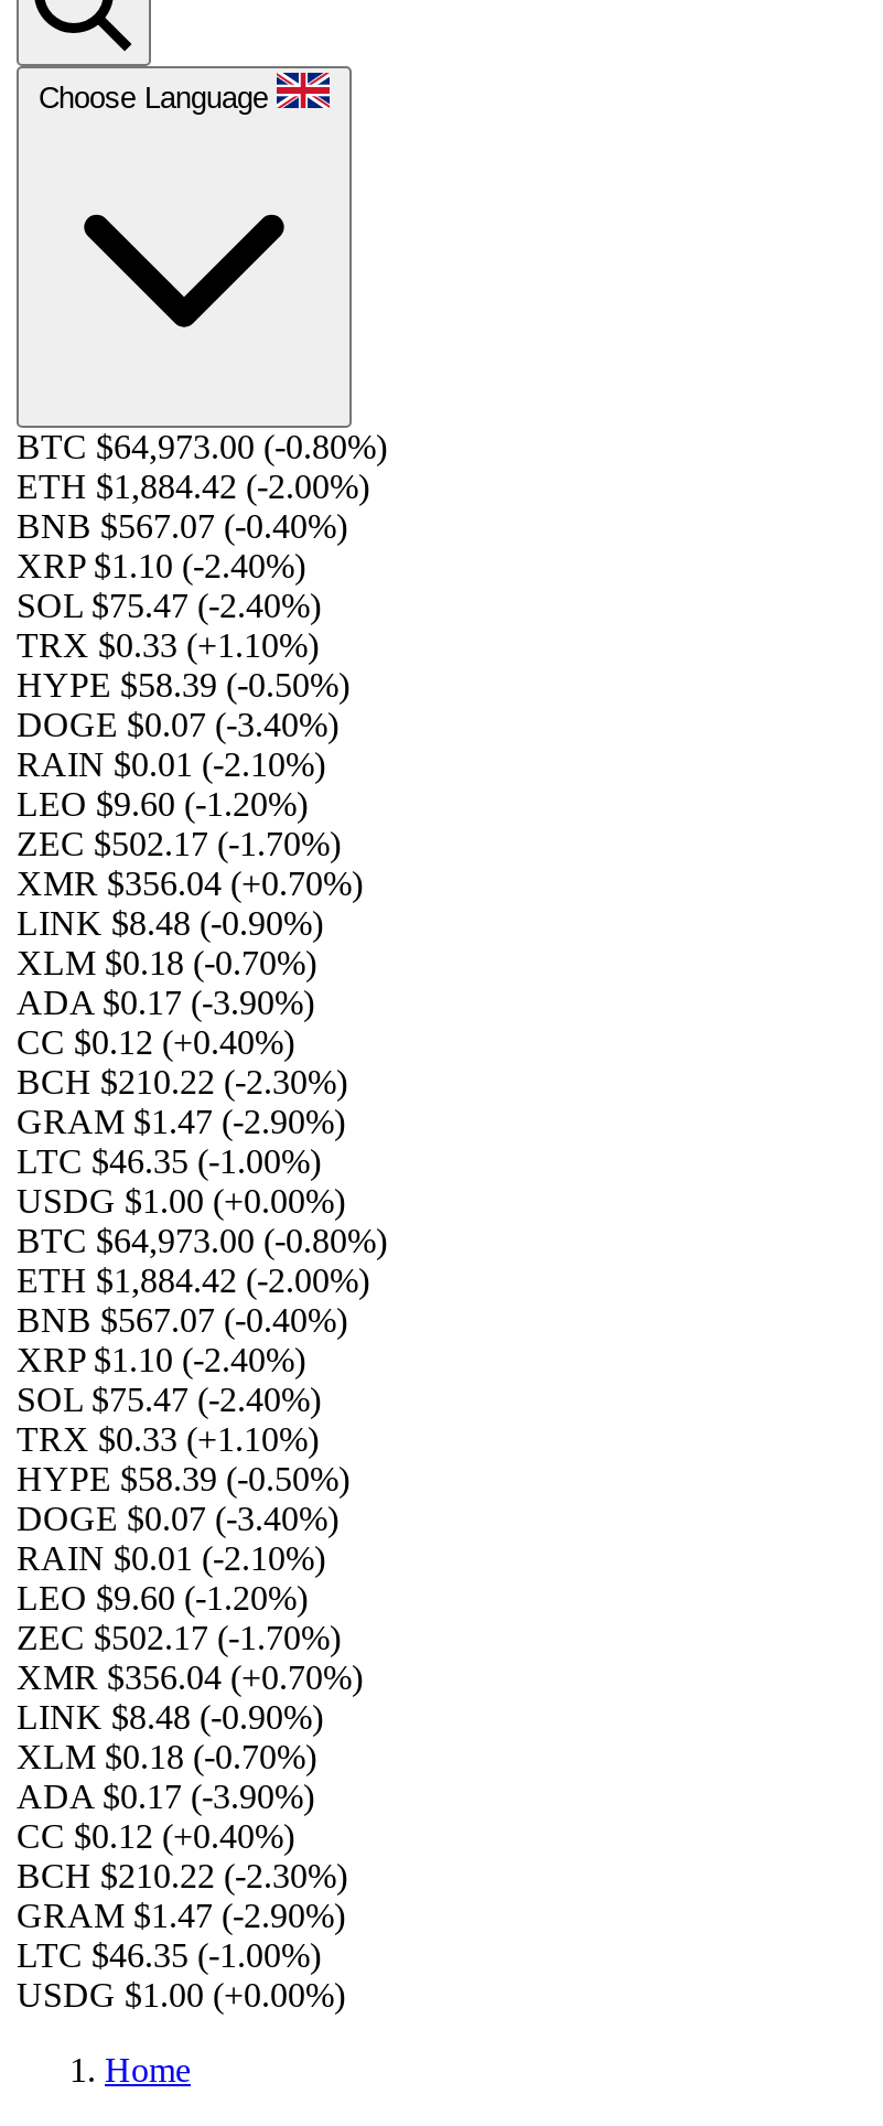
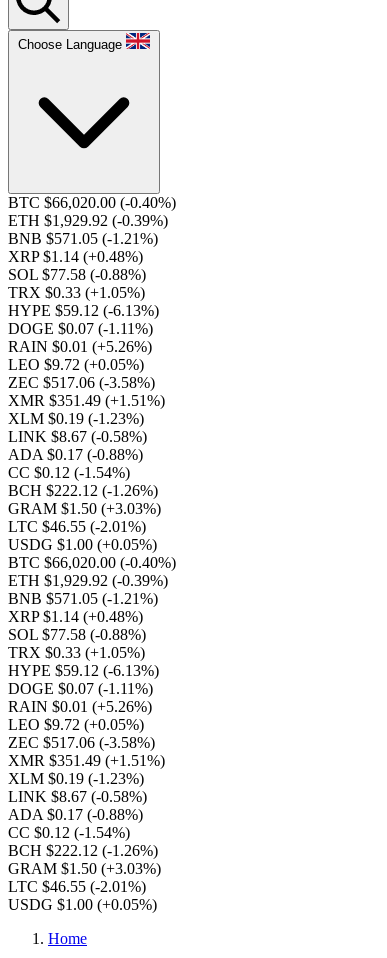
[17,428,387,2014] BTC $64,973.00(-0.80%) | ETH $1,884.42 (-2.00%) | BNB $567.07 (-0.40%) | XRP $1.10 (-2.40%) | SOL $75.47(-2.40%) | TRX $0.33 (+1.10%) | HYPE $58.39 (-0.50%) | DOGE $0.07 (-3.40%) | RAIN $0.01 (-2.10%) | LEO $9.60 (-1.20%) | ZEC $502.17 (-1.70%) | XMR $356.04(+0.70%) | LINK $8.48 (-0.90%) | XLM $0.18 (-0.70%) | ADA $0.17 (-3.90%) | CC $0.12 (+0.40%) | BCH $210.22 (-2.30%) | GRAM $1.47 (-2.90%) | LTC $46.35 (-1.00%) | USDG $1.00(+0.00%) | BTC $64,973.00 (-0.80%) | ETH $1,884.42 (-2.00%) | BNB $567.07 (-0.40%) | XRP $1.10 (-2.40%) | SOL $75.47(-2.40%) | TRX $0.33 (+1.10%) | HYPE $58.39 (-0.50%) | DOGE $0.07 (-3.40%) | RAIN $0.01 (-2.10%) | LEO $9.60 (-1.20%) | ZEC $502.17 (-1.70%) | XMR $356.04(+0.70%) | LINK $8.48 (-0.90%) | XLM $0.18 (-0.70%) | ADA $0.17 (-3.90%) | CC $0.12 (+0.40%) | BCH $210.22 (-2.30%) | GRAM $1.47 (-2.90%) | LTC $46.35 (-1.00%) | USDG $1.00(+0.00%) -> [8,194,176,913] BTC $66,020.00(-0.40%) | ETH $1,929.92 (-0.39%) | BNB $571.05 (-1.21%) | XRP $1.14 (+0.48%) | SOL $77.58(-0.88%) | TRX $0.33 (+1.05%) | HYPE $59.12 (-6.13%) | DOGE $0.07 (-1.11%) | RAIN $0.01 (+5.26%) | LEO $9.72 (+0.05%) | ZEC $517.06 (-3.58%) | XMR $351.49(+1.51%) | XLM $0.19 (-1.23%) | LINK $8.67 (-0.58%) | ADA $0.17 (-0.88%) | CC $0.12 (-1.54%) | BCH $222.12 (-1.26%) | GRAM $1.50 (+3.03%) | LTC $46.55 (-2.01%) | USDG $1.00(+0.05%) | BTC $66,020.00 (-0.40%) | ETH $1,929.92 (-0.39%) | BNB $571.05 (-1.21%) | XRP $1.14 (+0.48%) | SOL $77.58(-0.88%) | TRX $0.33 (+1.05%) | HYPE $59.12 (-6.13%) | DOGE $0.07 (-1.11%) | RAIN $0.01 (+5.26%) | LEO $9.72 (+0.05%) | ZEC $517.06 (-3.58%) | XMR $351.49(+1.51%) | XLM $0.19 (-1.23%) | LINK $8.67 (-0.58%) | ADA $0.17 (-0.88%) | CC $0.12 (-1.54%) | BCH $222.12 (-1.26%) | GRAM $1.50 (+3.03%) | LTC $46.55 (-2.01%) | USDG $1.00(+0.05%)

